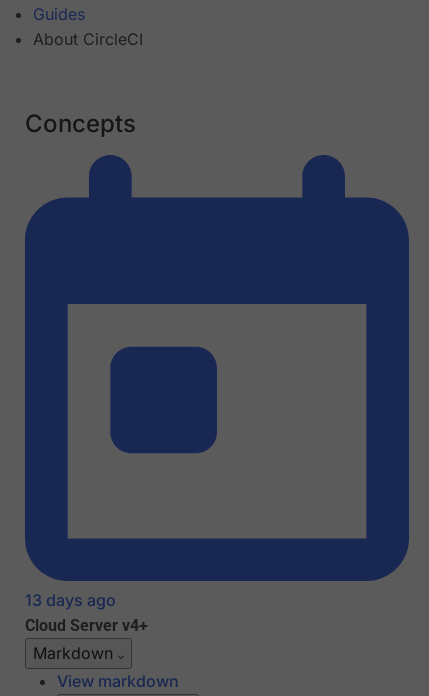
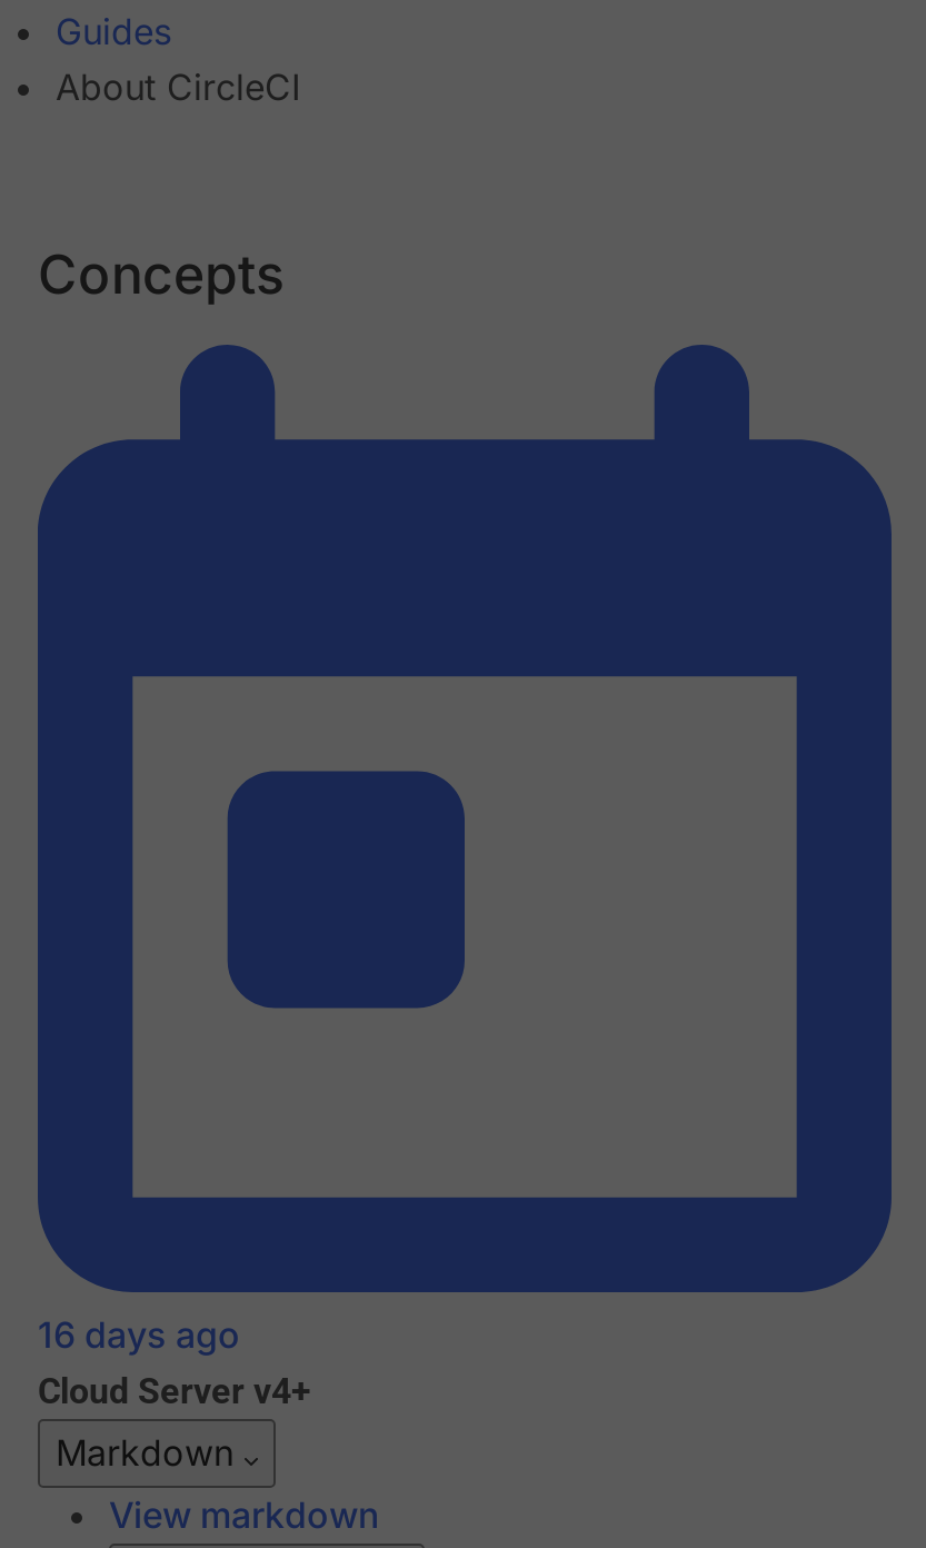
[25,590,116,610] 13 days ago -> [38,1313,240,1358] 16 days ago

